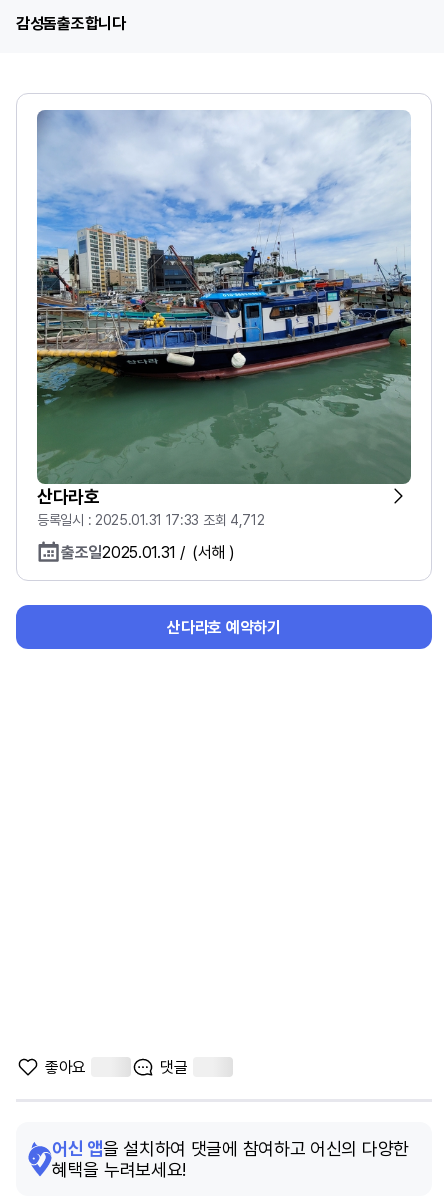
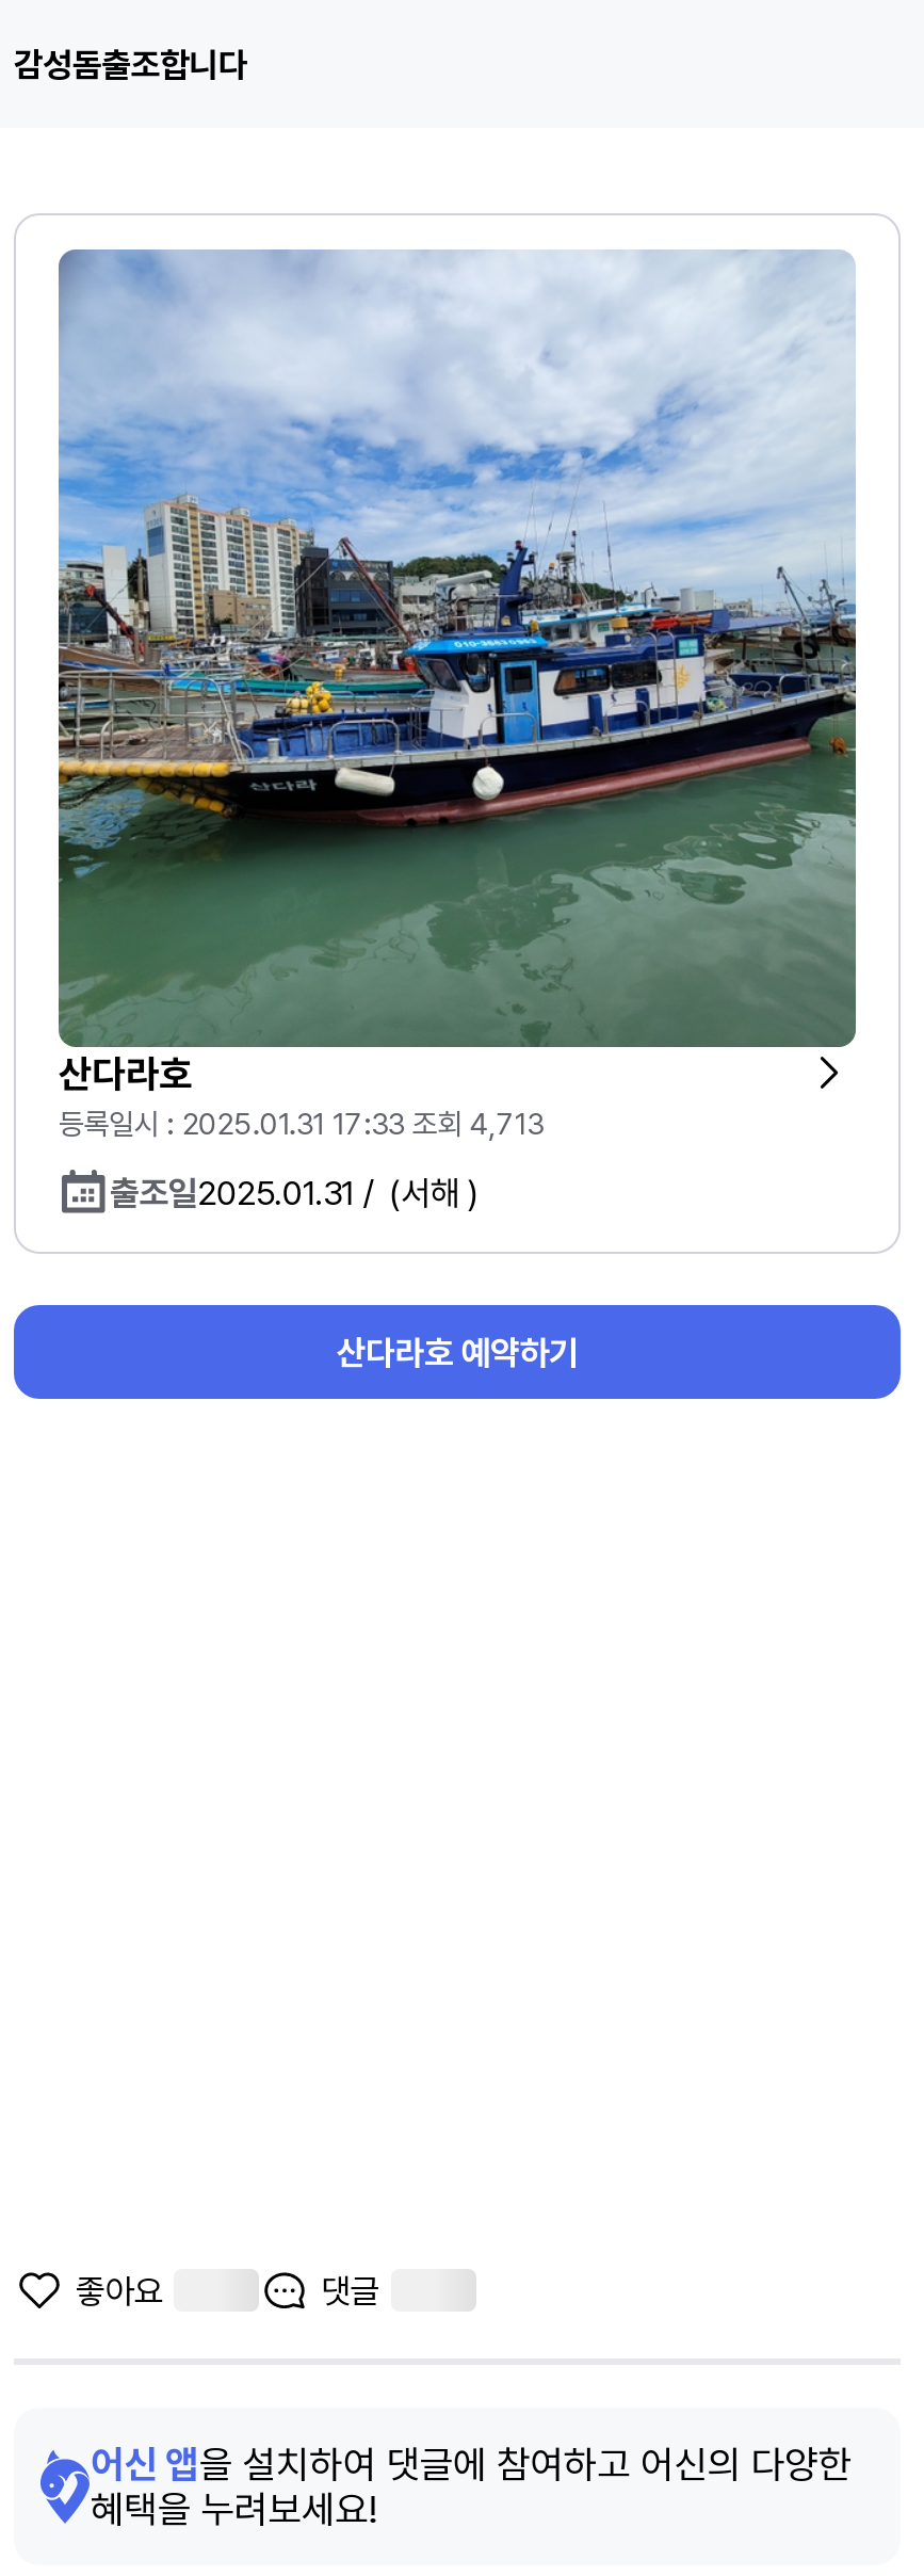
[37,512,264,528] 등록일시 : 2025.01.31 17:33 조회 4,712 -> [59,1107,543,1141] 등록일시 : 2025.01.31 17:33 조회 4,713

